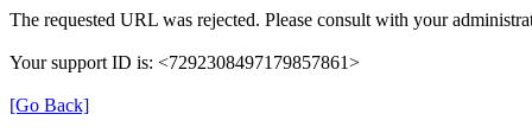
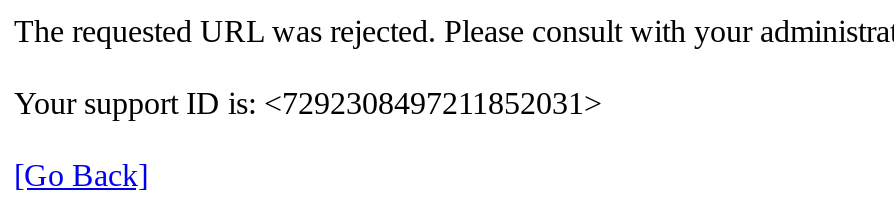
[9,52,360,72] Your support ID is: <7292308497179857861> -> [14,86,602,120] Your support ID is: <7292308497211852031>

